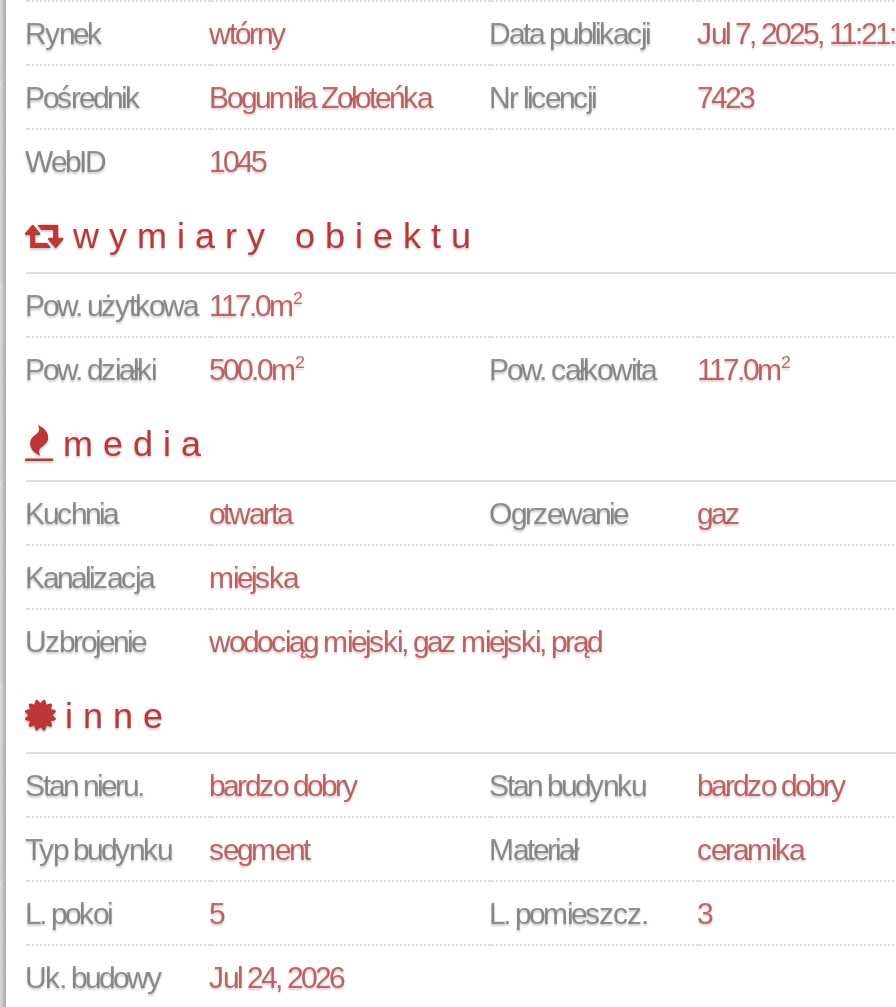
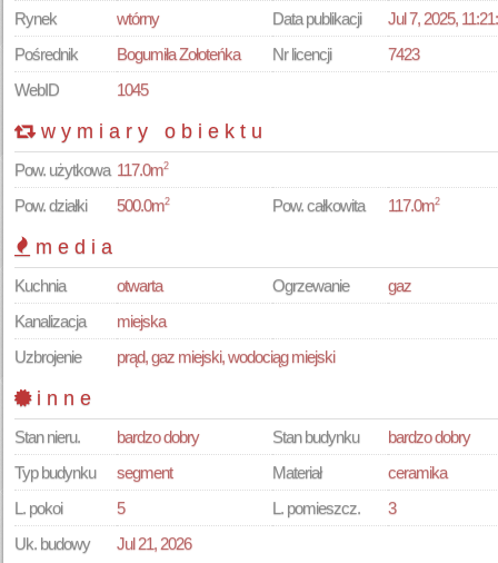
[209,624,601,658] wodociąg miejski, gaz miejski, prąd -> [116,347,334,366] prąd, gaz miejski, wodociąg miejski
[25,960,343,994] Uk. budowy Jul 24, 2026 -> [14,534,191,553] Uk. budowy Jul 21, 2026

